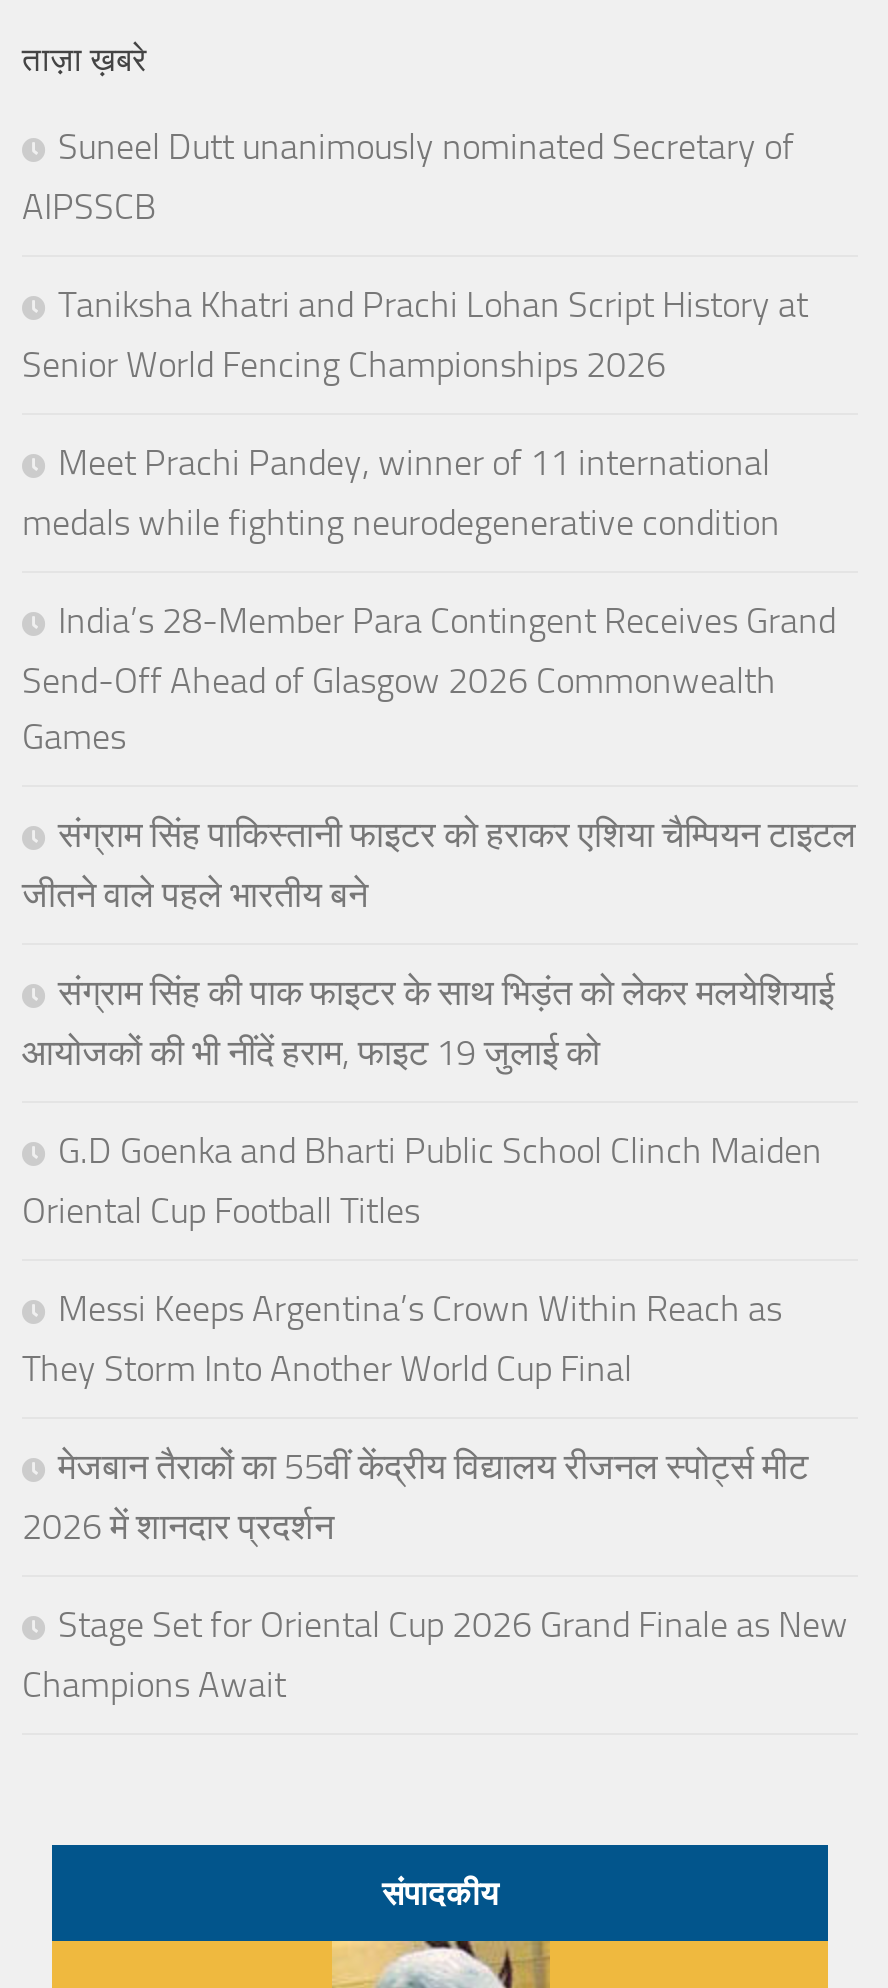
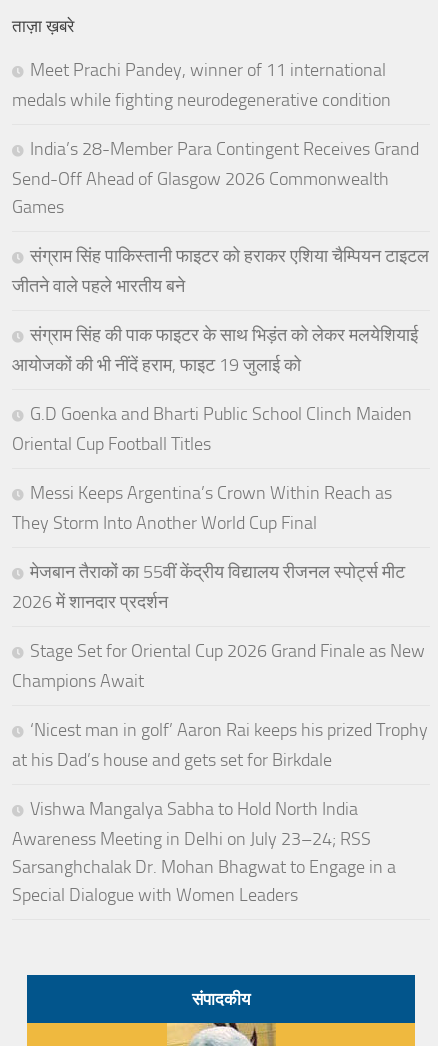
[22,125,808,387] Suneel Dutt unanimously nominated Secretary of | AIPSSCB | Taniksha Khatri and Prachi Lohan Script History at | Senior World Fencing Championships 2026 -> none
moved [22,441,856,1707] -> [12,59,429,692]: Meet Prachi Pandey, winner of 11 international | medals while fighting neurodegenerative condition | India’s 28-Member Para Contingent Receives Grand | ... | Stage Set for Oriental Cup 2026 Grand Finale as New | Champions Await
none -> [12,719,428,906] ‘Nicest man in golf’ Aaron Rai keeps his prized Trophy | at his Dad’s house and gets set for Birkdale | Vishwa Mangalya Sabha to Hold North India | Awareness Meeting in Delhi on July 23–24; RSS | Sarsanghchalak Dr. Mohan Bhagwat to Engage in a | Special Dialogue with Women Leaders

